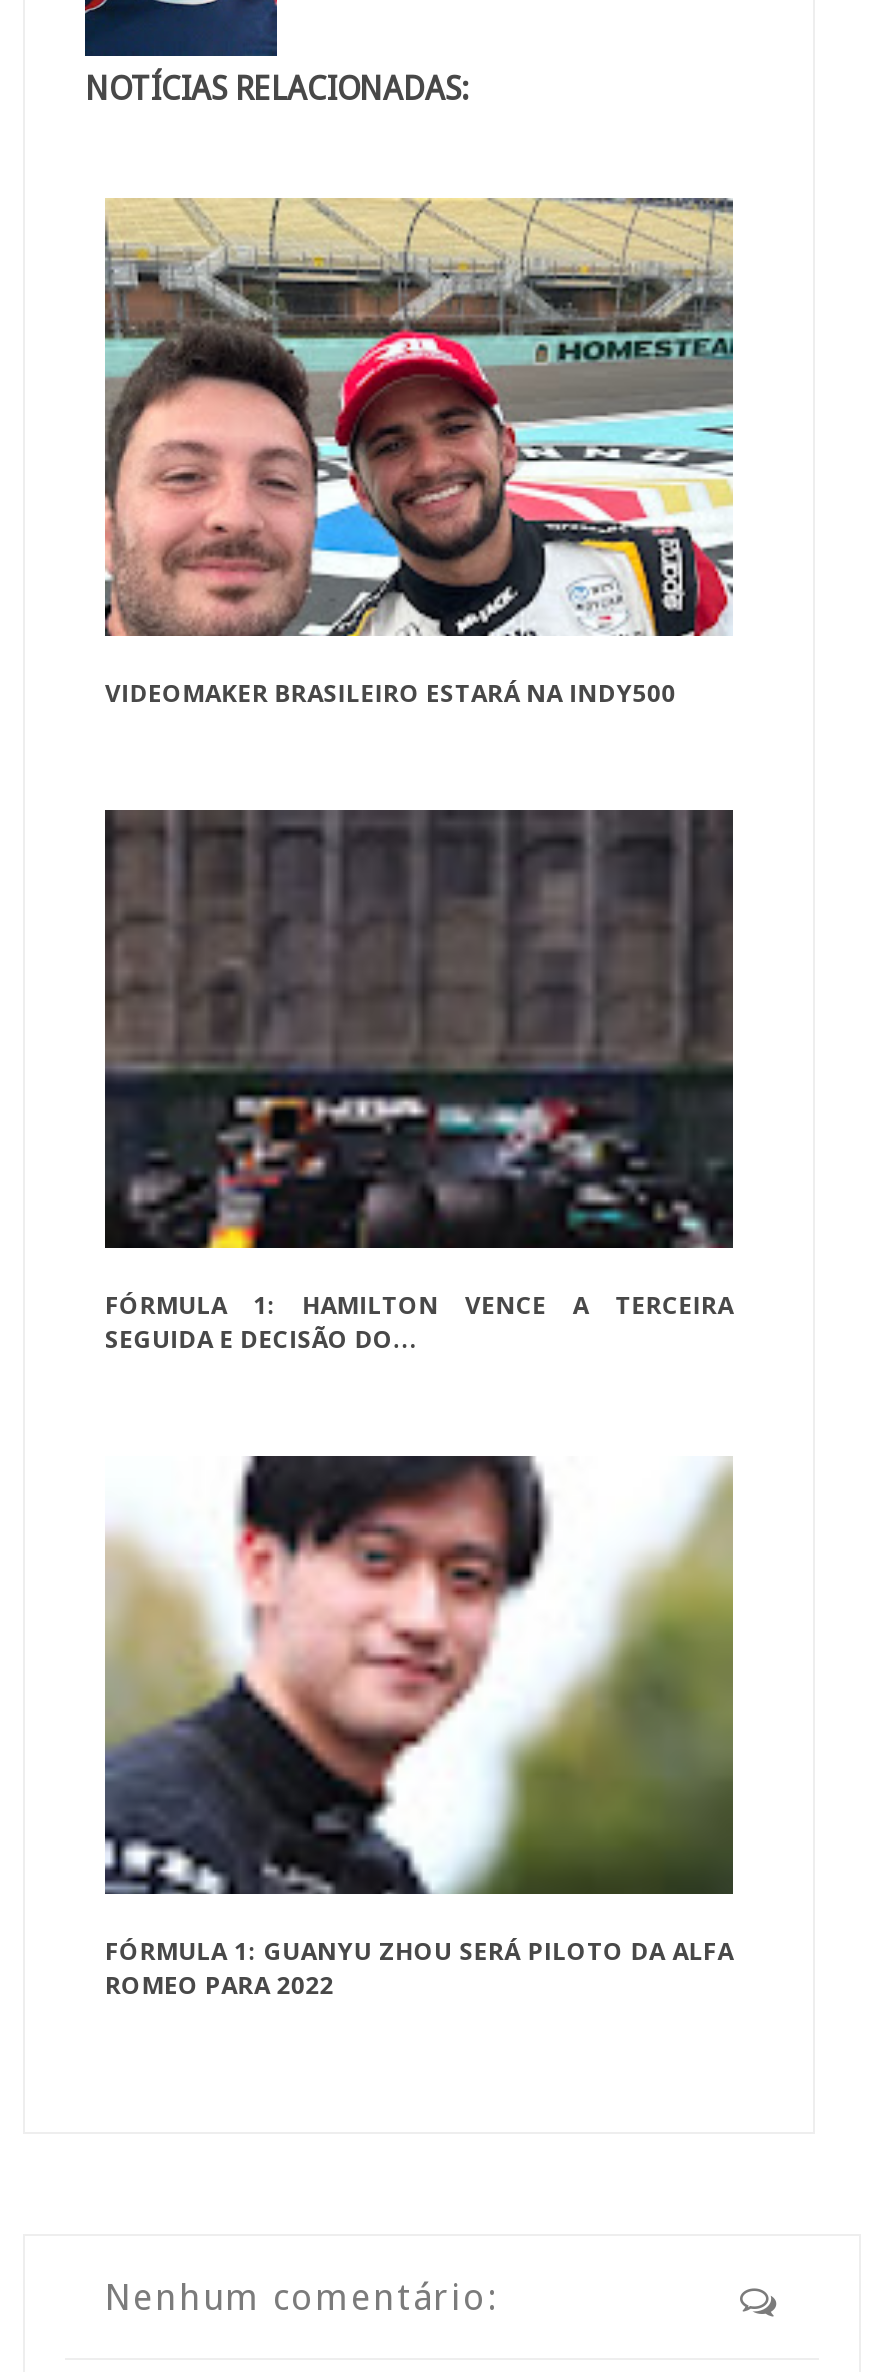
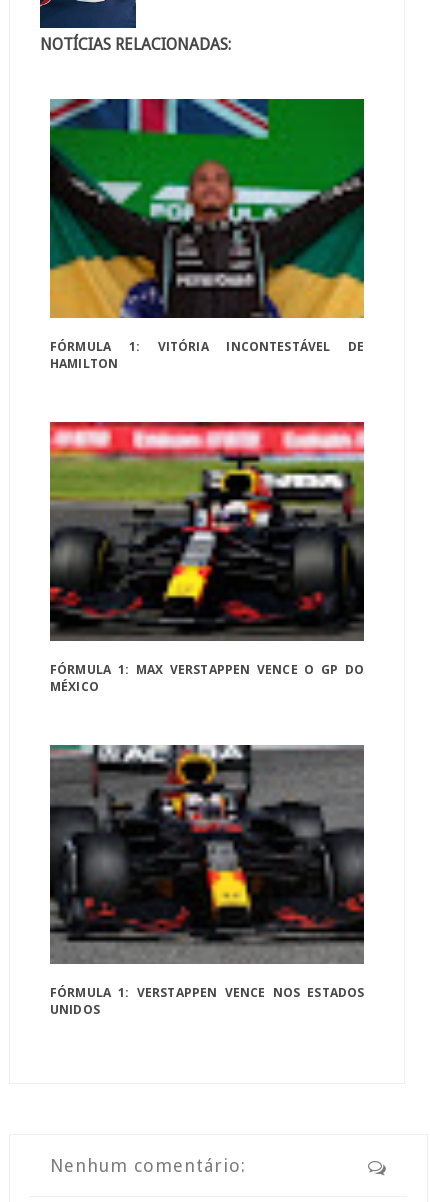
[103,196,735,709] [image] | VIDEOMAKER BRASILEIRO ESTARÁ NA INDY500 -> [49,98,365,371] [image] | FÓRMULA 1: VITÓRIA INCONTESTÁVEL DE | HAMILTON
[103,808,735,1355] [image] | FÓRMULA 1: HAMILTON VENCE A TERCEIRA | SEGUIDA E DECISÃO DO... -> [49,421,365,694] [image] | FÓRMULA 1: MAX VERSTAPPEN VENCE O GP DO | MÉXICO
[103,1454,734,2001] [image] | FÓRMULA 1: GUANYU ZHOU SERÁ PILOTO DA ALFA | ROMEO PARA 2022 -> [49,744,365,1017] [image] | FÓRMULA 1: VERSTAPPEN VENCE NOS ESTADOS | UNIDOS

